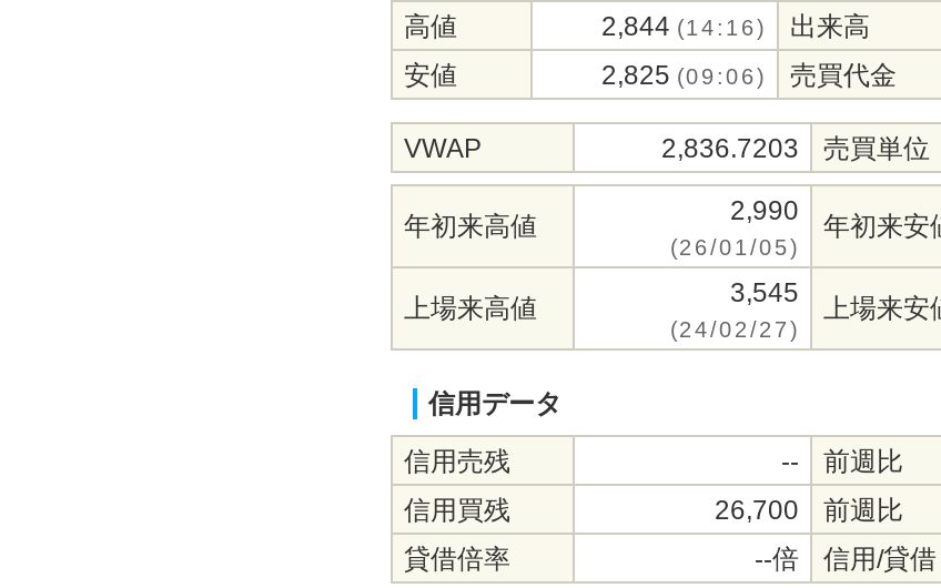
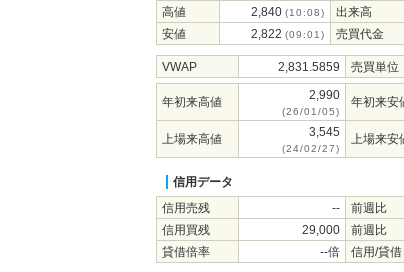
[601,11,870,42] 2,844 (14:16) 出来高 -> [251,5,372,19] 2,840 (10:08) 出来高
[601,60,897,91] 2,825 (09:06) 売買代金 -> [251,27,384,41] 2,822 (09:01) 売買代金
[661,133,930,164] 2,836.7203 売買単位 -> [278,60,399,74] 2,831.5859 売買単位
[715,495,903,526] 26,700 前週比 -> [302,223,387,237] 29,000 前週比

